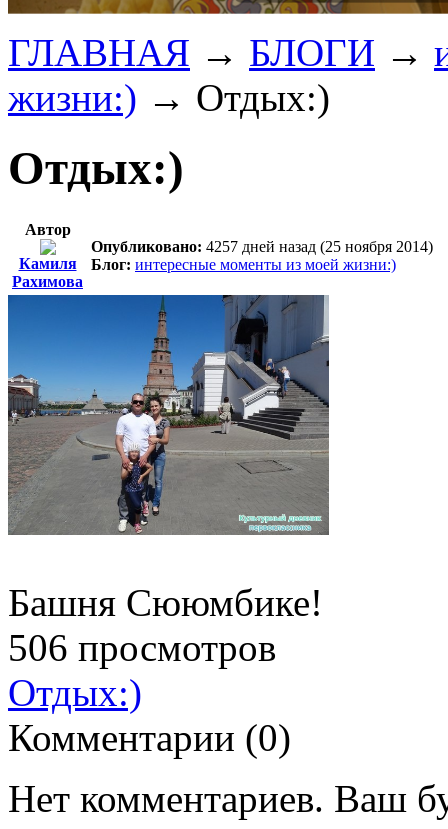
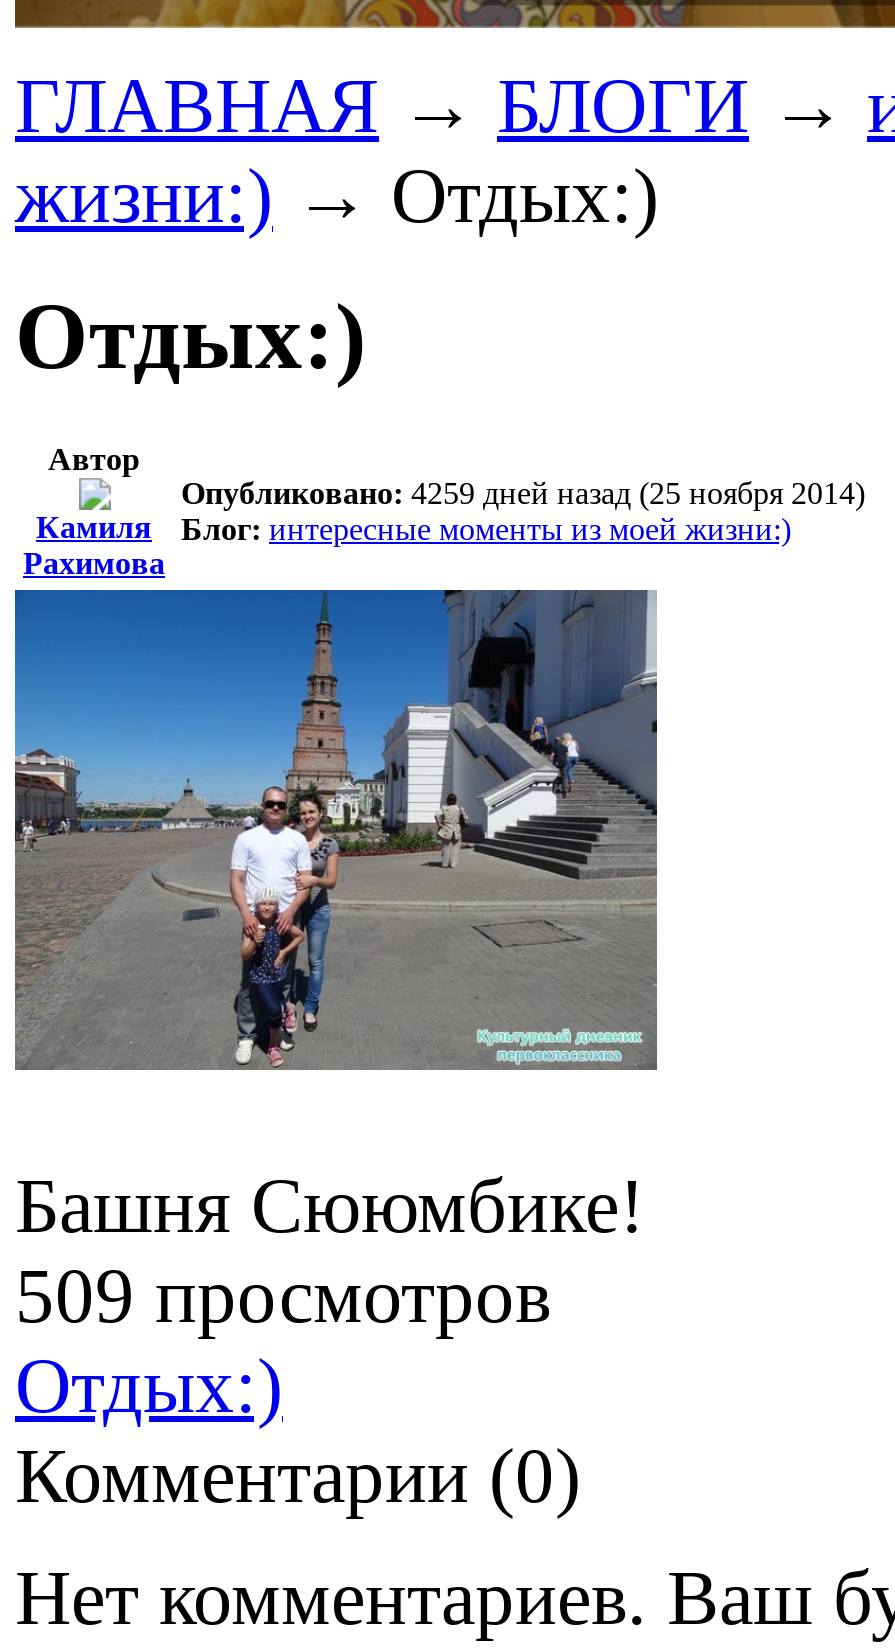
[91,237,433,254] Опубликовано: 4257 дней назад (25 ноября 2014) -> [181,475,865,509] Опубликовано: 4259 дней назад (25 ноября 2014)
[8,625,276,668] 506 просмотров -> [15,1251,551,1337] 509 просмотров

